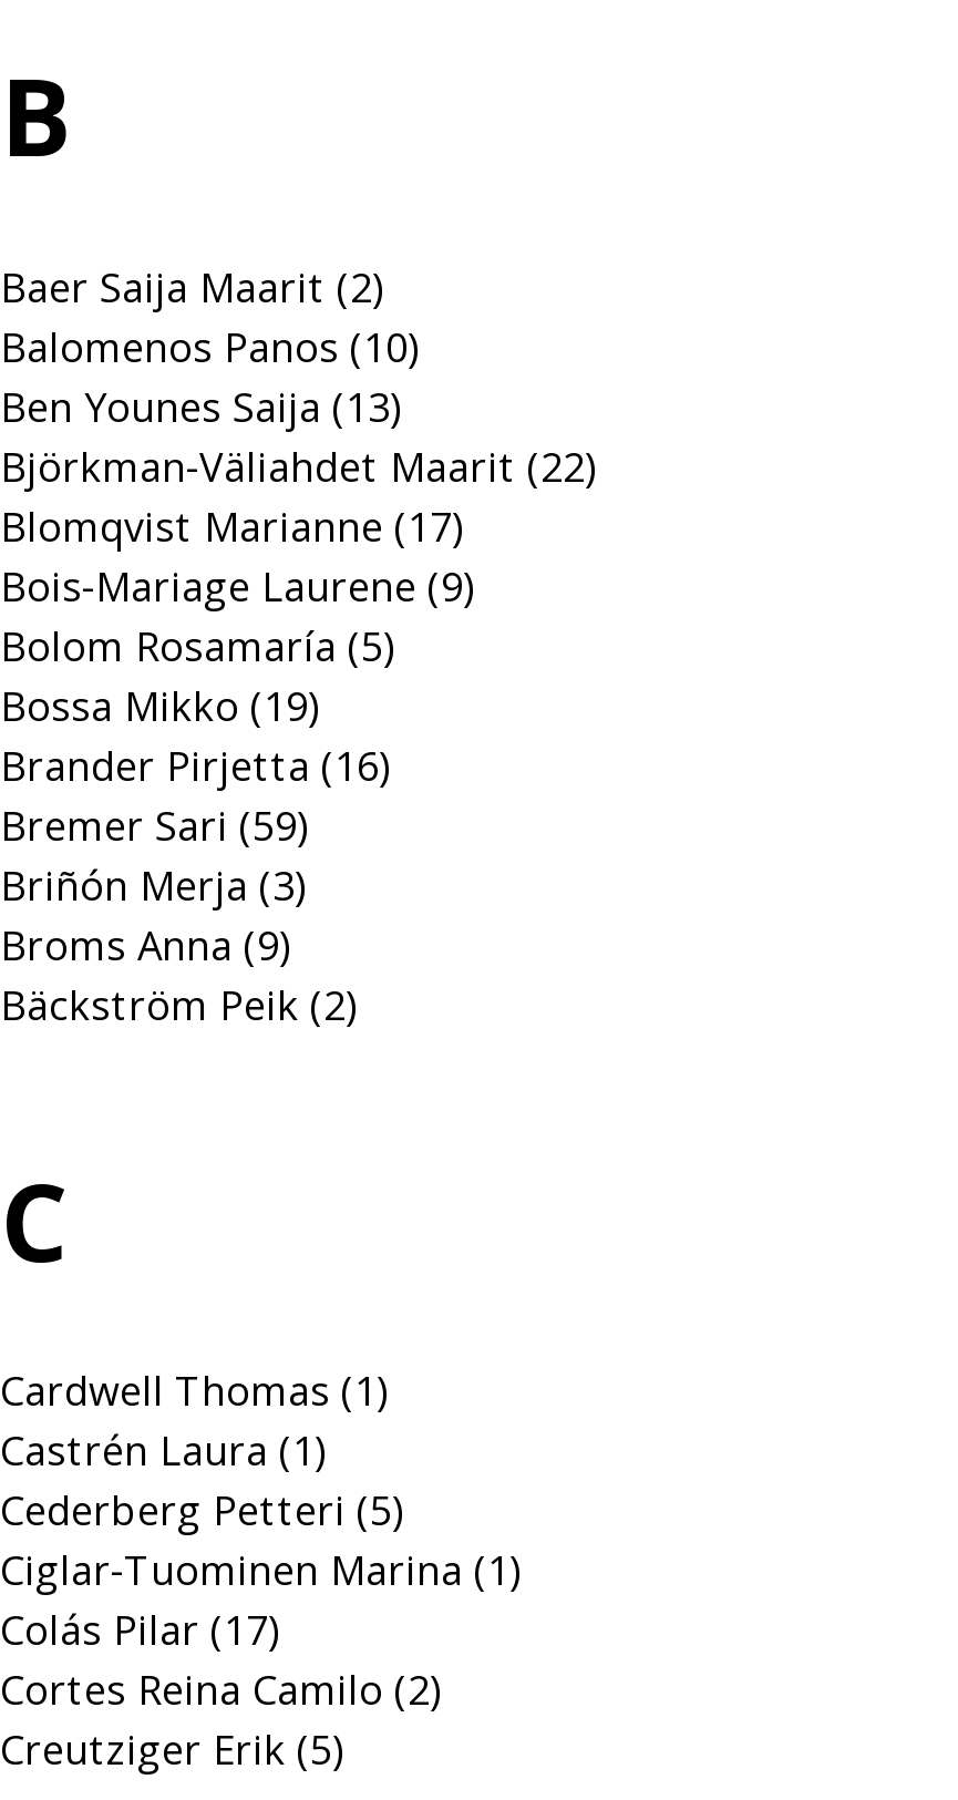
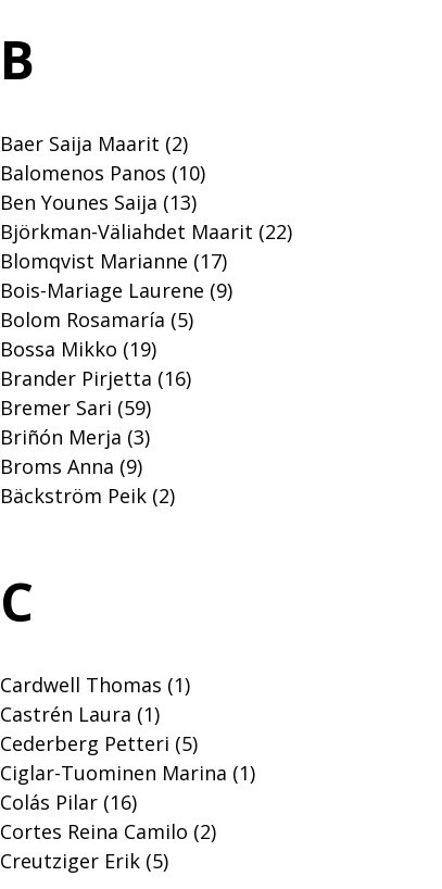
[0,1604,279,1657] Colás Pilar (17) -> [0,790,137,816] Colás Pilar (16)

